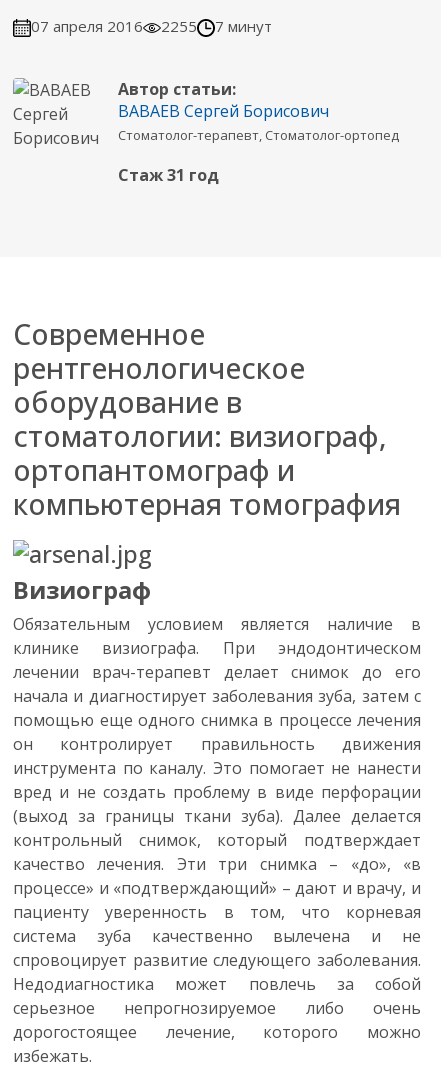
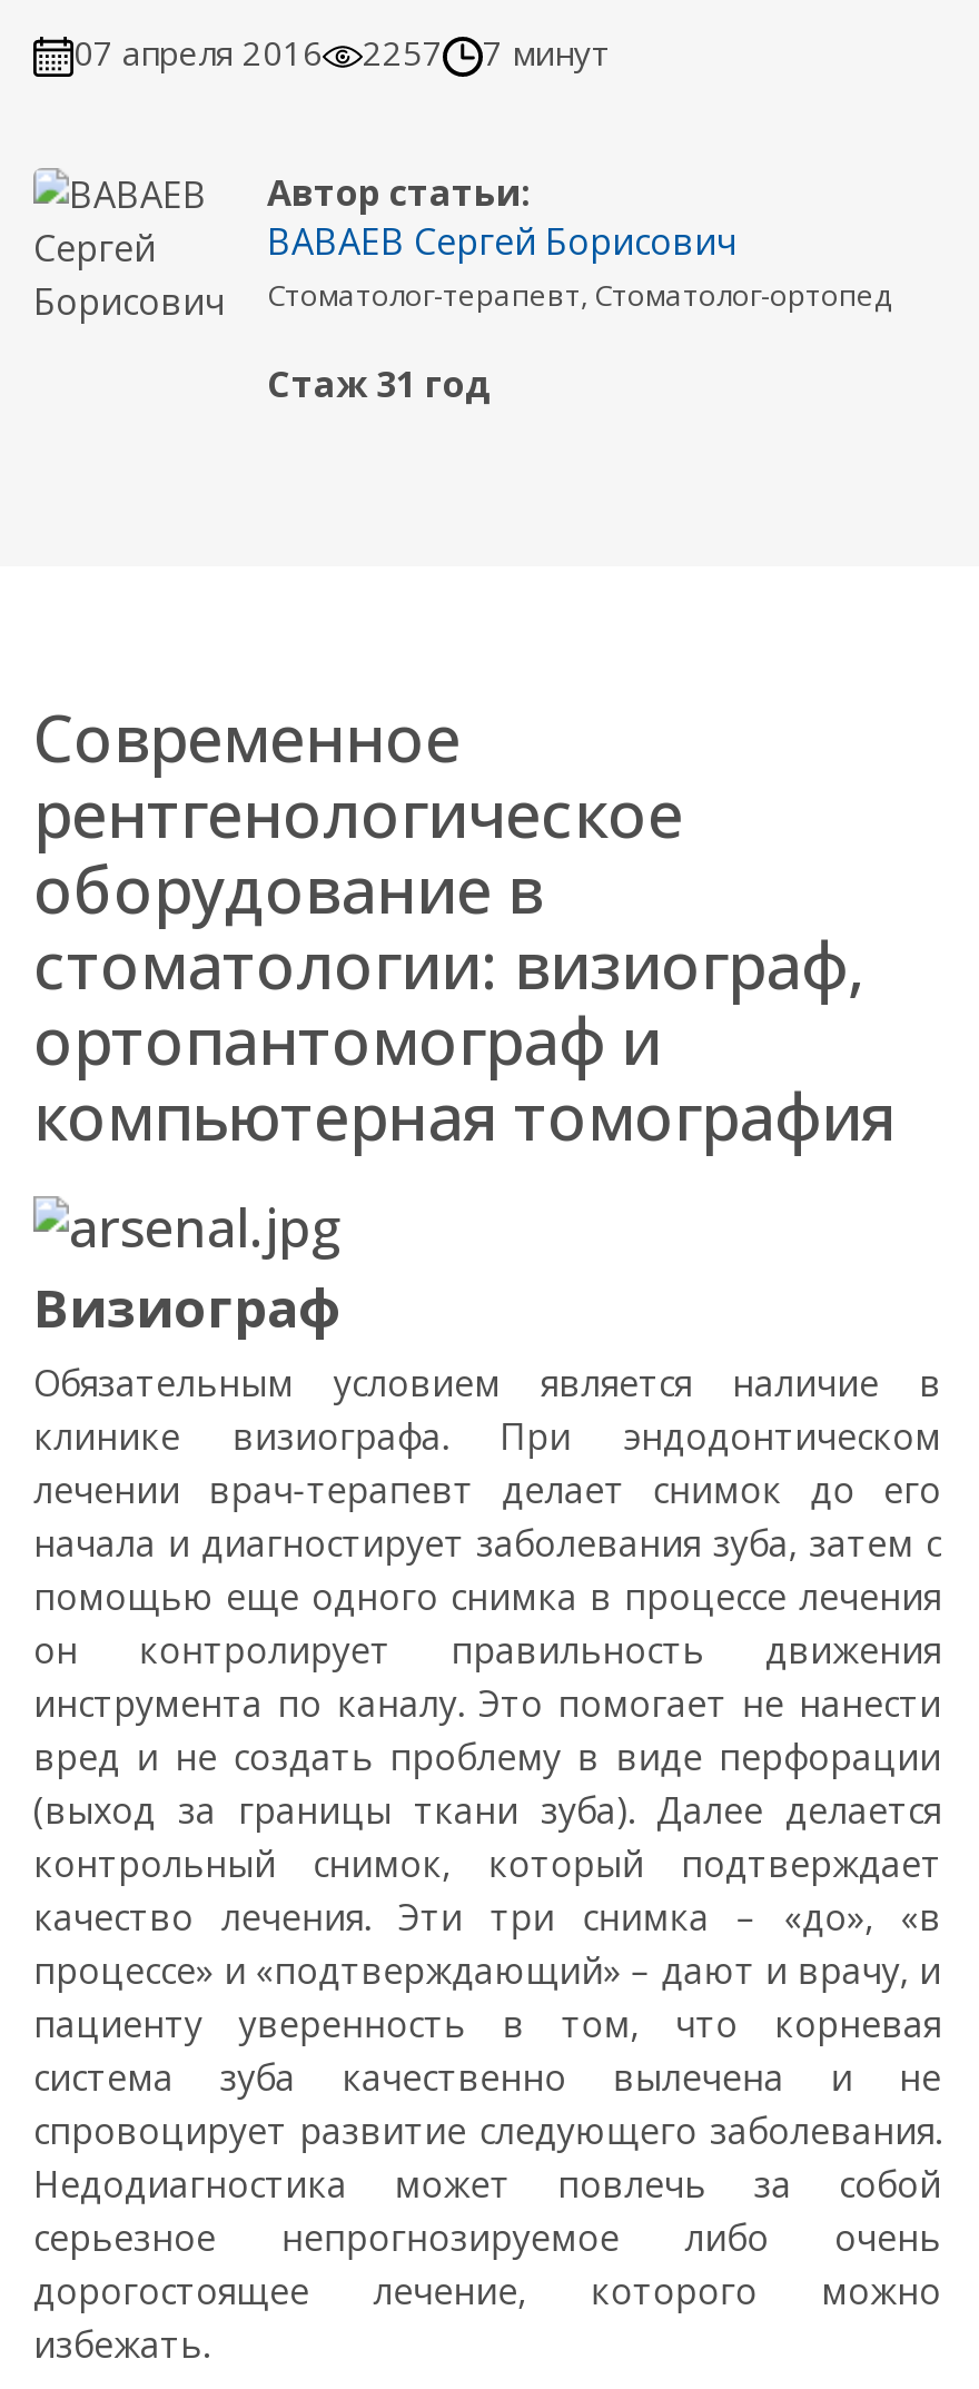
[161,16,197,36] 2255 -> [363,30,443,75] 2257

